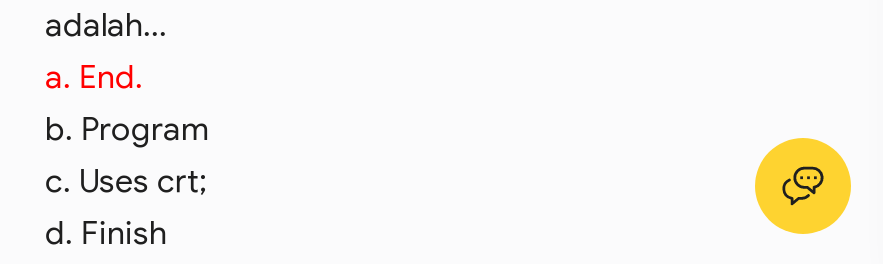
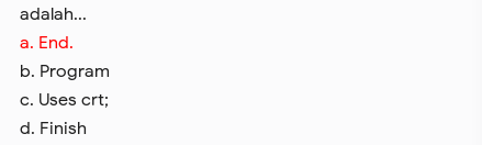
[753,136,853,236] [image] -> none

